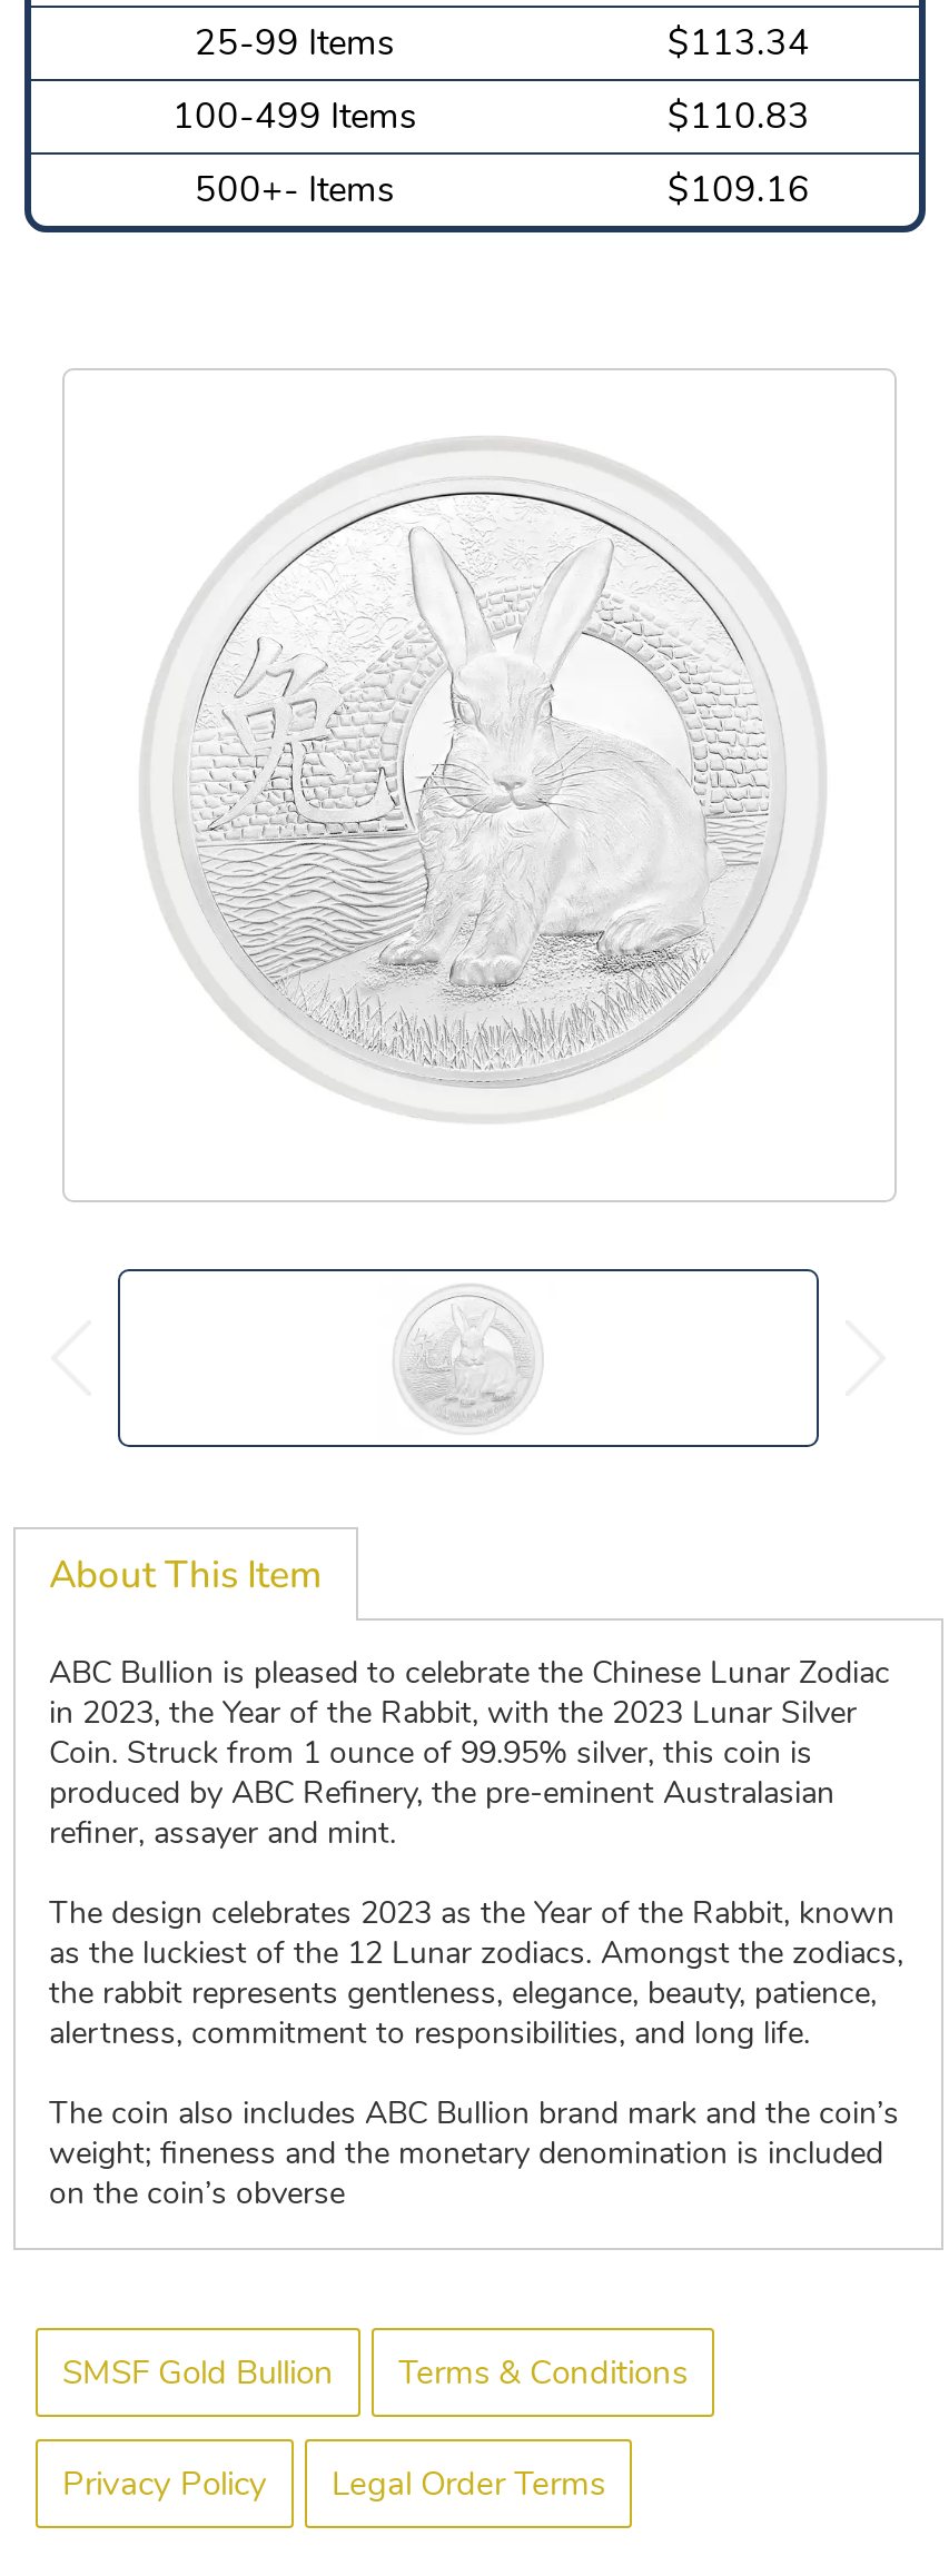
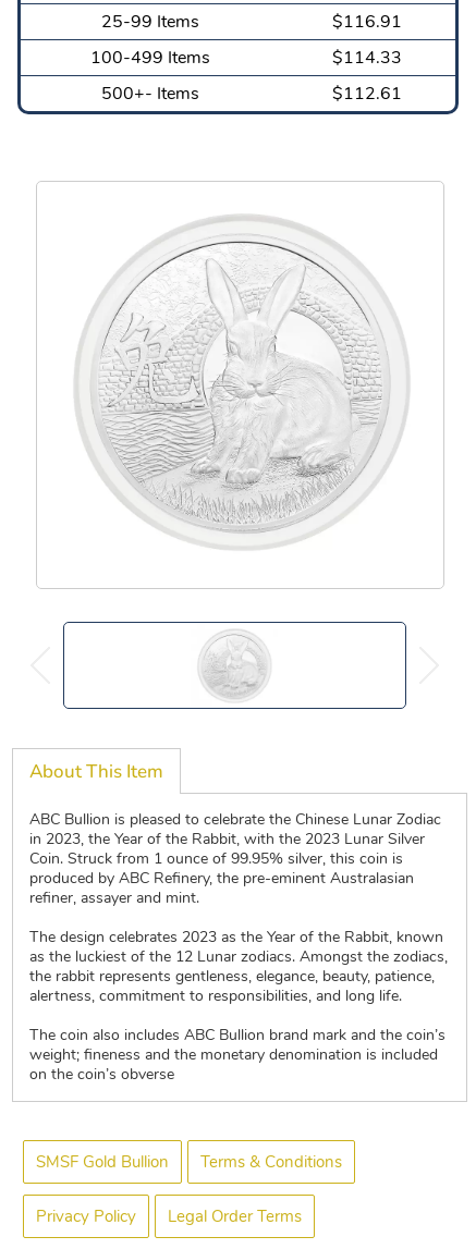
[668,18,810,67] $113.34 -> [332,9,402,33] $116.91
[668,91,810,140] $110.83 -> [332,45,402,69] $114.33
[668,165,810,214] $109.16 -> [332,81,402,105] $112.61

